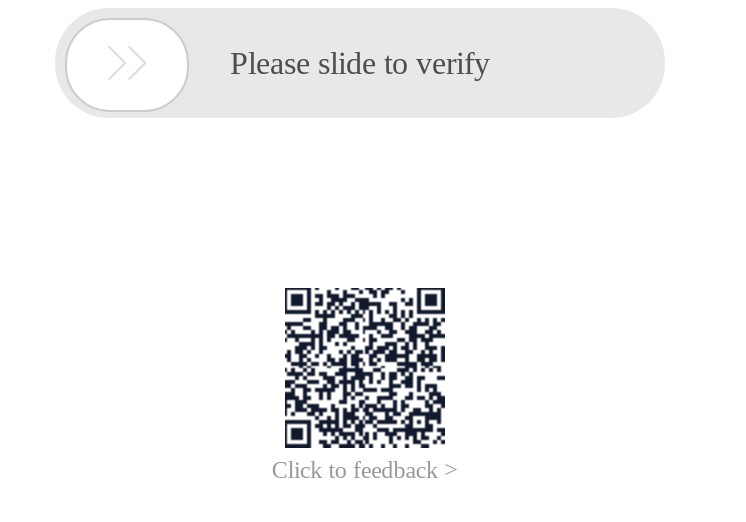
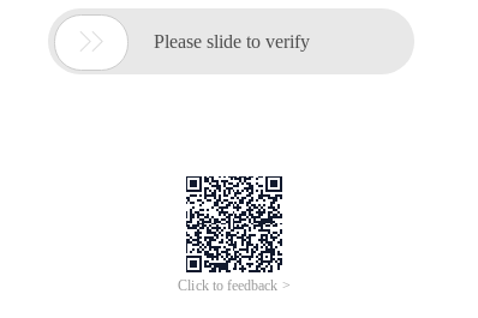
[283,286,447,450] [image] -> [185,175,283,274] [image]

